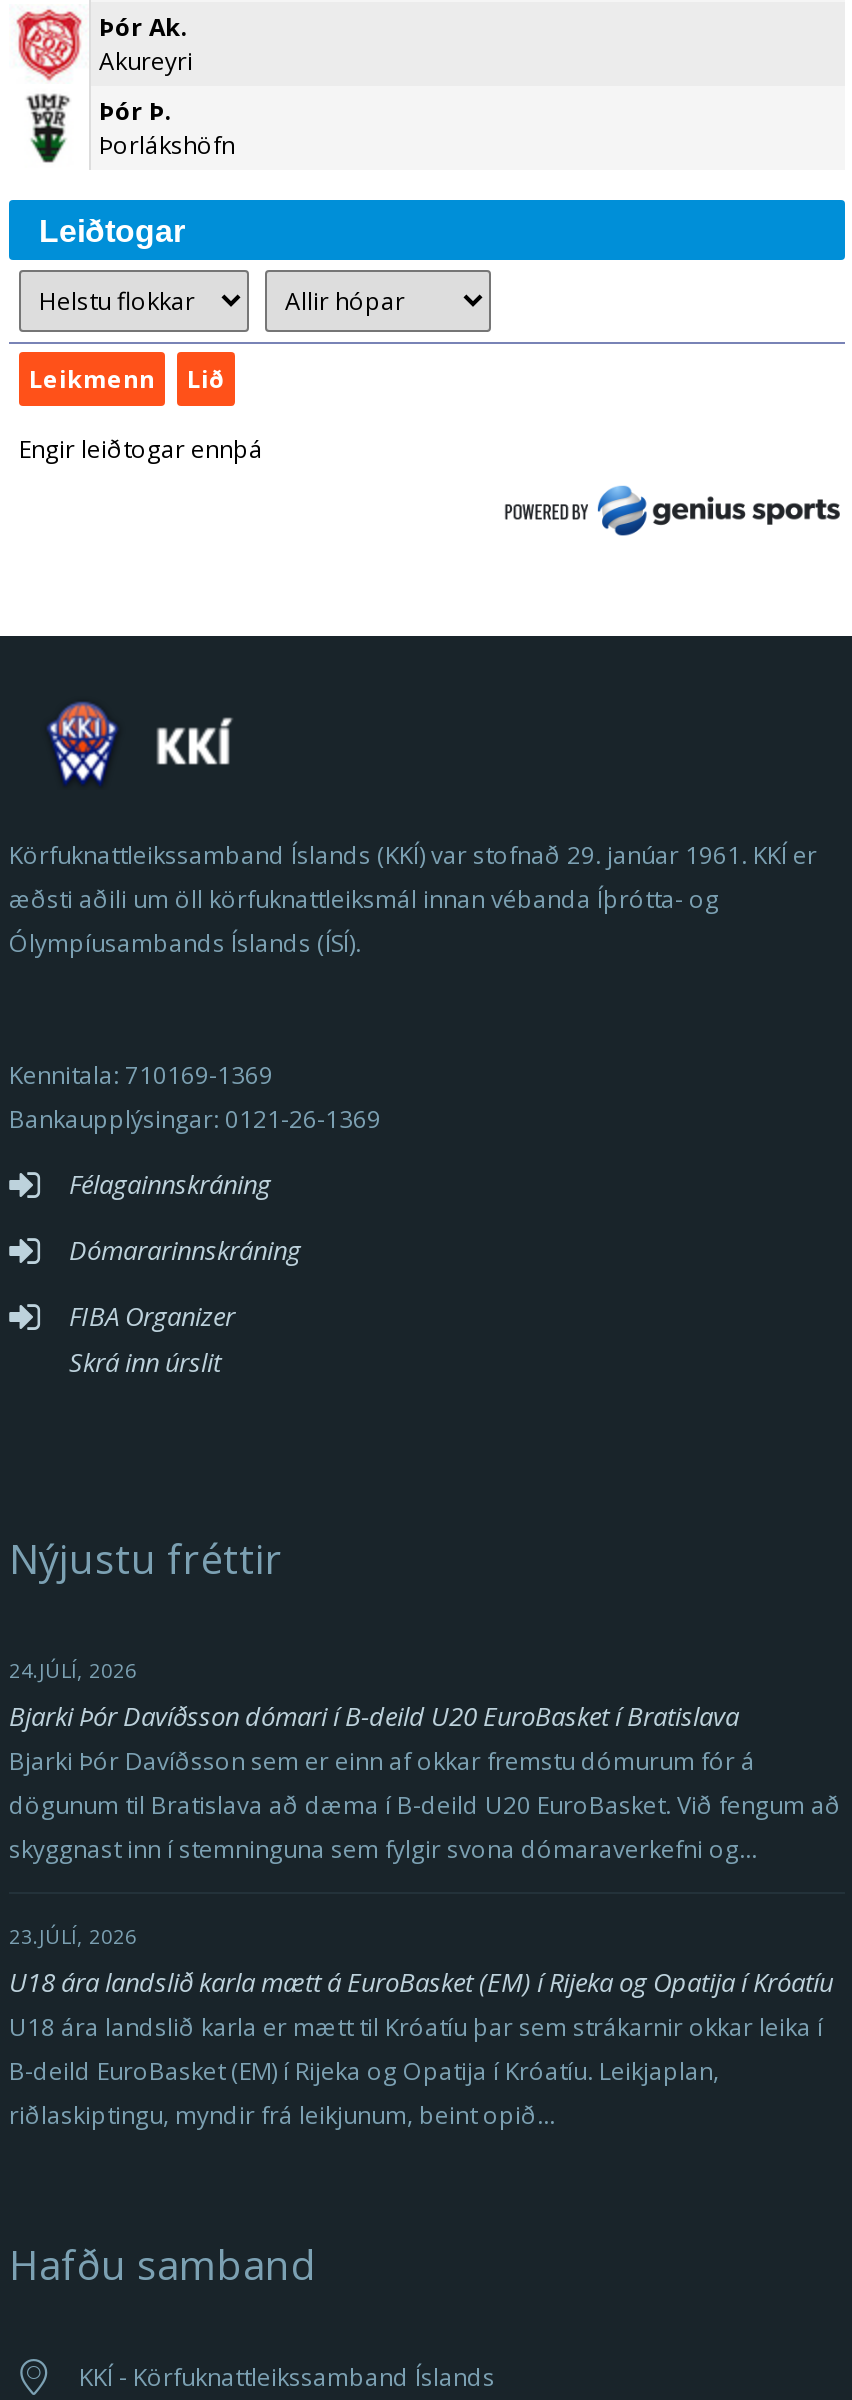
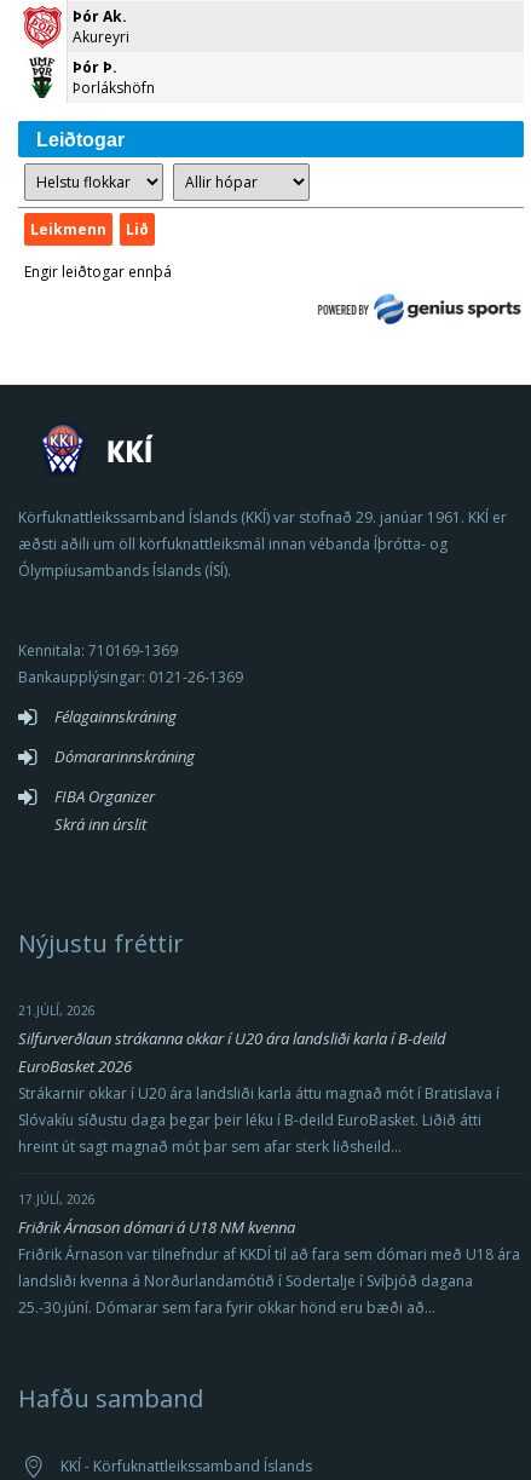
[9,1656,841,1866] 24.JÚLÍ, 2026 | Bjarki Þór Davíðsson dómari í B-deild U20 EuroBasket í Bratislava | Bjarki Þór Davíðsson sem er einn af okkar fremstu dómurum fór á | dögunum til Bratislava að dæma í B-deild U20 EuroBasket. Við fengum að | skyggnast inn í stemninguna sem fylgir svona dómaraverkefni og... -> [18,1002,500,1157] 21.JÚLÍ, 2026 | Silfurverðlaun strákanna okkar í U20 ára landsliði karla í B-deild | EuroBasket 2026 | Strákarnir okkar í U20 ára landsliði karla áttu magnað mót í Bratislava í | Slóvakíu síðustu daga þegar þeir léku í B-deild EuroBasket. Liðið átti | hreint út sagt magnað mót þar sem afar sterk liðsheild...
[9,1922,833,2132] 23.JÚLÍ, 2026 | U18 ára landslið karla mætt á EuroBasket (EM) í Rijeka og Opatija í Króatíu | U18 ára landslið karla er mætt til Króatíu þar sem strákarnir okkar leika í | B-deild EuroBasket (EM) í Rijeka og Opatija í Króatíu. Leikjaplan, | riðlaskiptingu, myndir frá leikjunum, beint opið... -> [18,1191,520,1318] 17.JÚLÍ, 2026 | Friðrik Árnason dómari á U18 NM kvenna | Friðrik Árnason var tilnefndur af KKDÍ til að fara sem dómari með U18 ára | landsliði kvenna á Norðurlandamótið í Södertalje í Svíþjóð dagana | 25.-30.júní. Dómarar sem fara fyrir okkar hönd eru bæði að...

